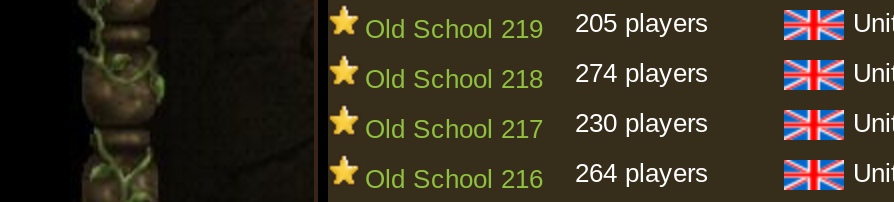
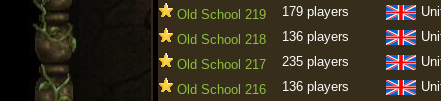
[365,8,709,44] Old School 219 205 players -> [176,4,348,22] Old School 219 179 players
[365,58,709,94] Old School 218 274 players -> [176,29,348,47] Old School 218 136 players
[365,108,709,144] Old School 217 230 players -> [176,54,348,72] Old School 217 235 players
[365,158,709,194] Old School 216 264 players -> [176,79,348,97] Old School 216 136 players

